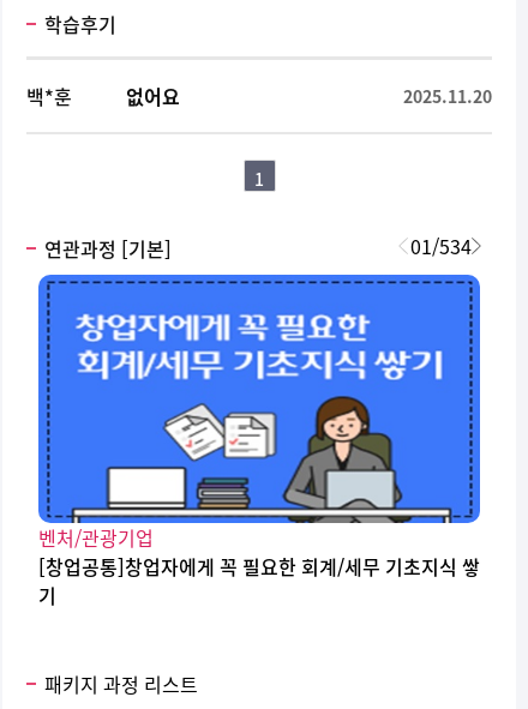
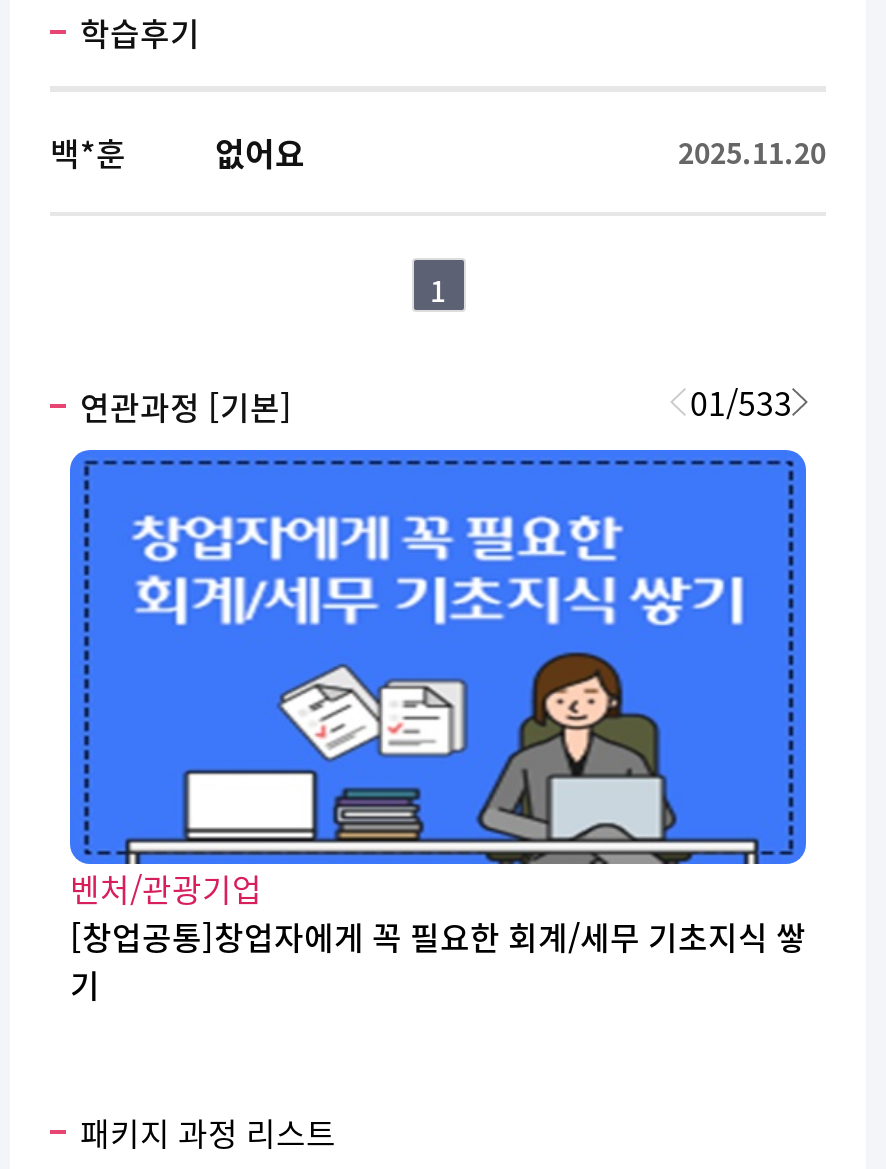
[410,232,472,261] 01/534 -> [690,379,792,427] 01/533

